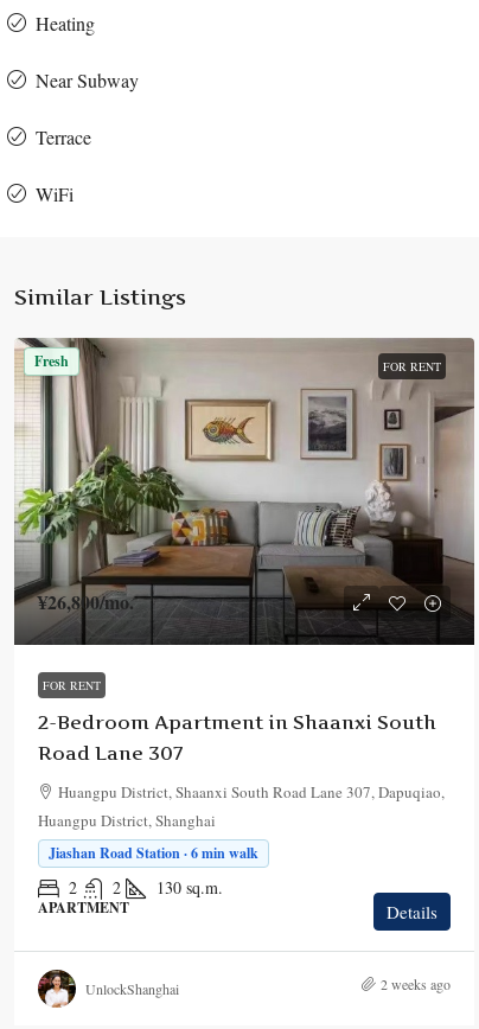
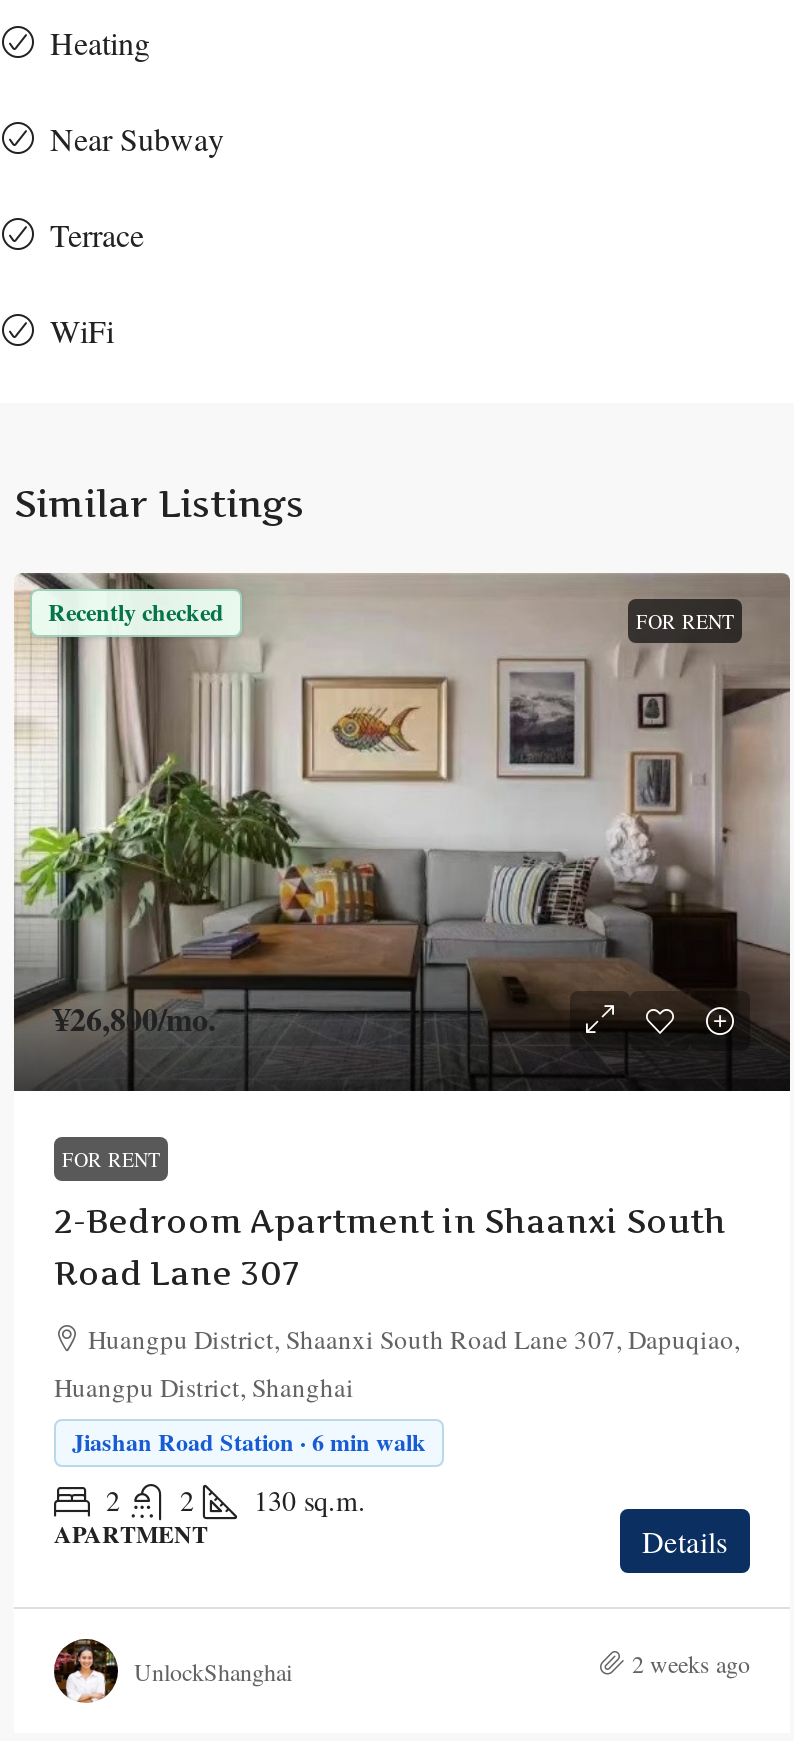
[34,351,69,371] Fresh -> [48,595,224,629] Recently checked

